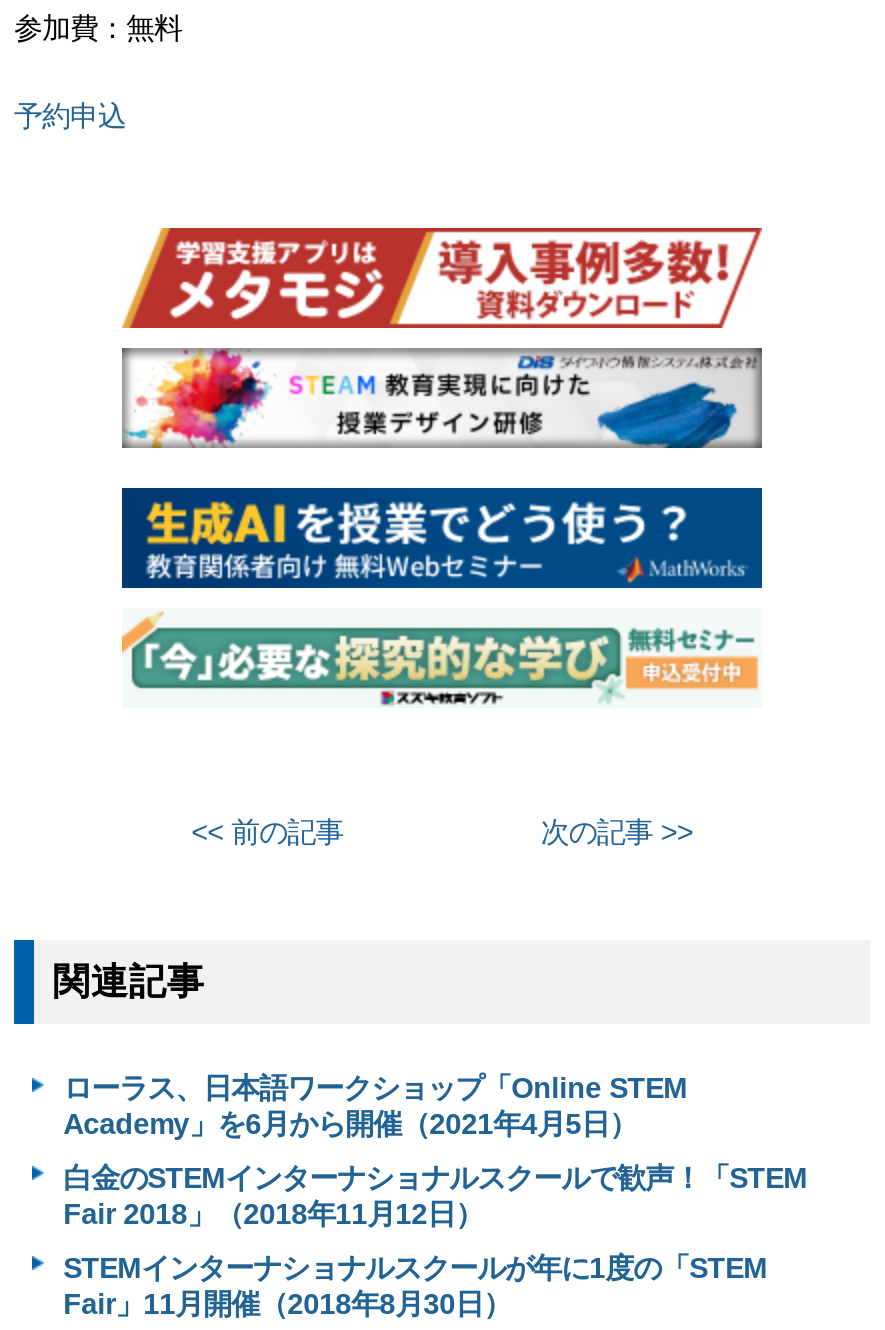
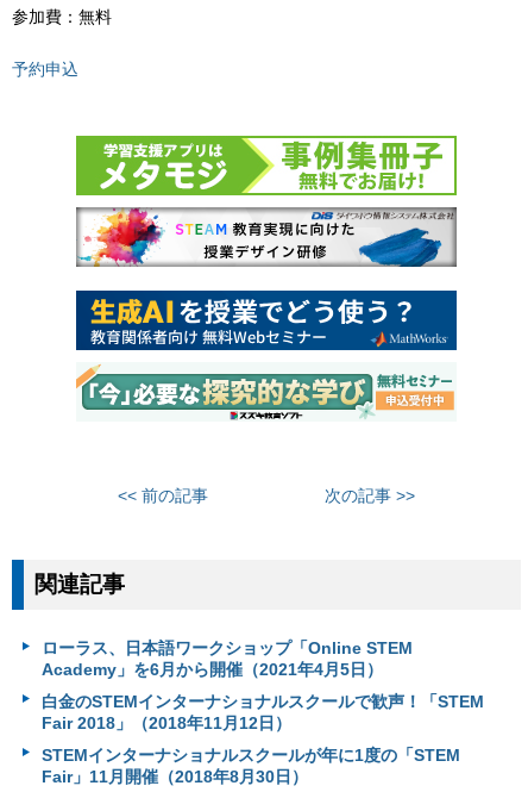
[122,226,762,330] [image] -> [75,135,458,197] [image]

